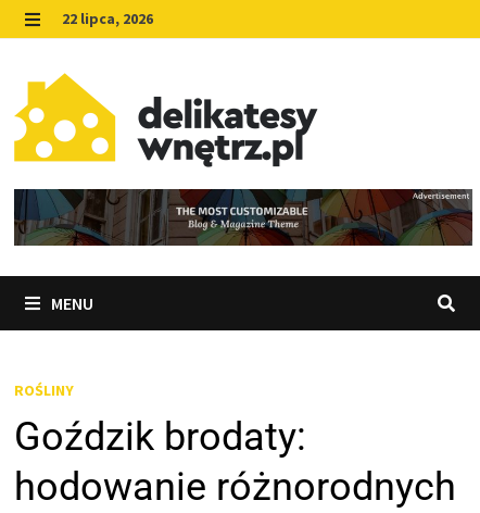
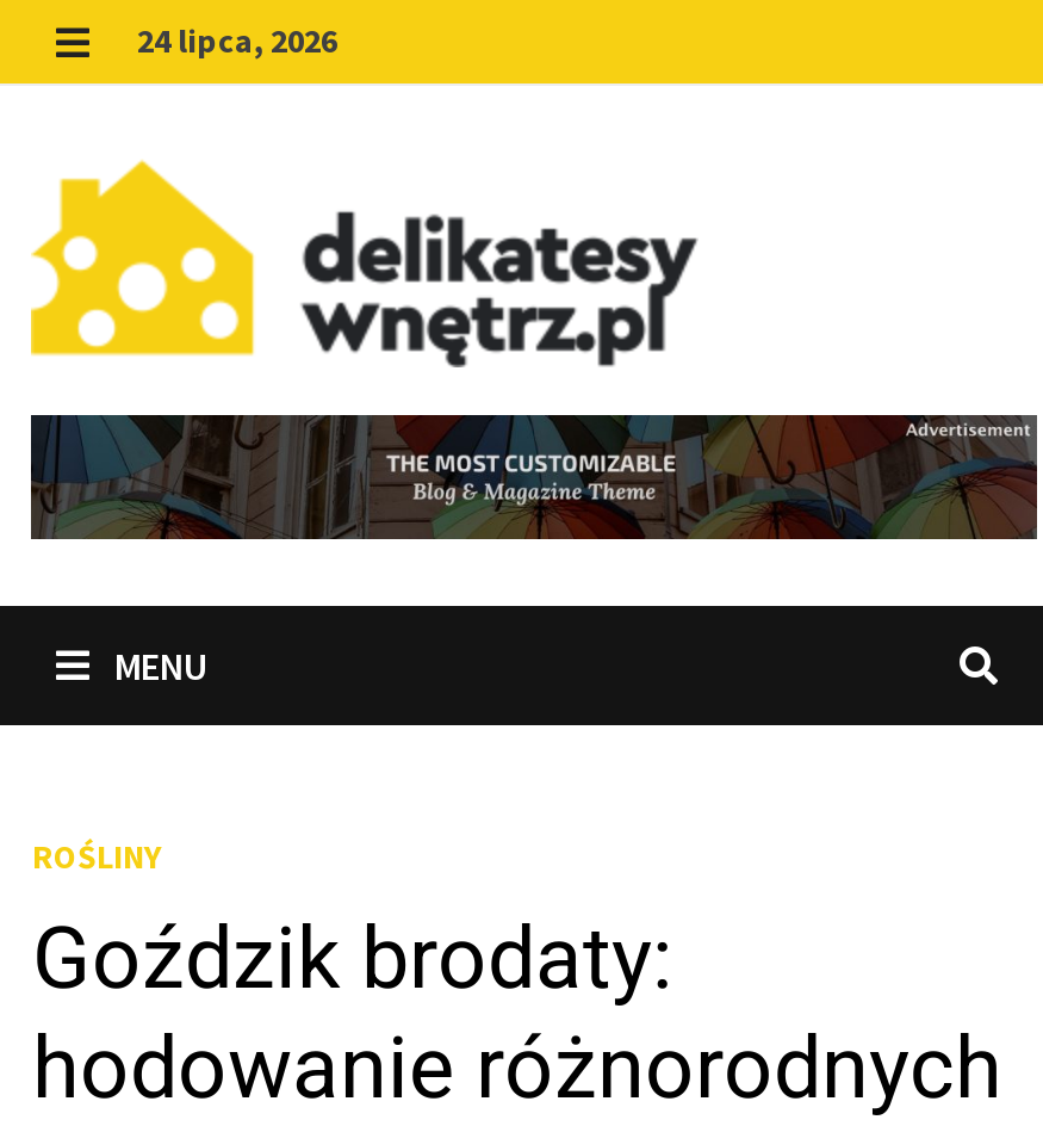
[62,9,154,28] 22 lipca, 2026 -> [137,19,337,62] 24 lipca, 2026

